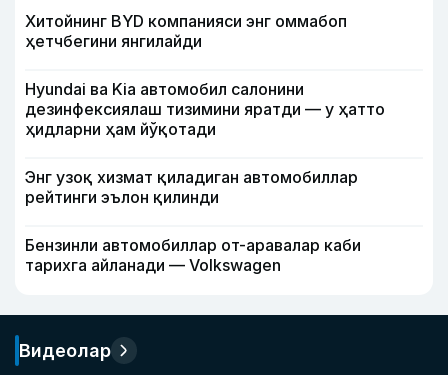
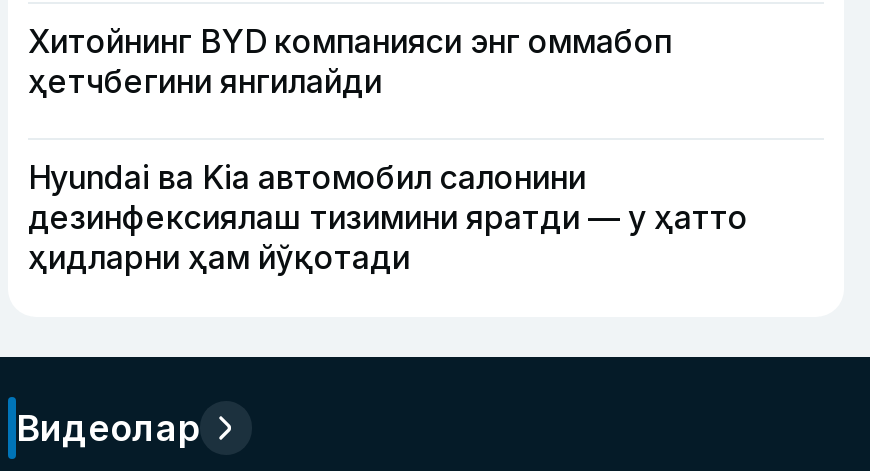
[25,167,361,275] Энг узоқ хизмат қиладиган автомобиллар | рейтинги эълон қилинди | Бензинли автомобиллар от-аравалар каби | тарихга айланади — Volkswagen -> none

